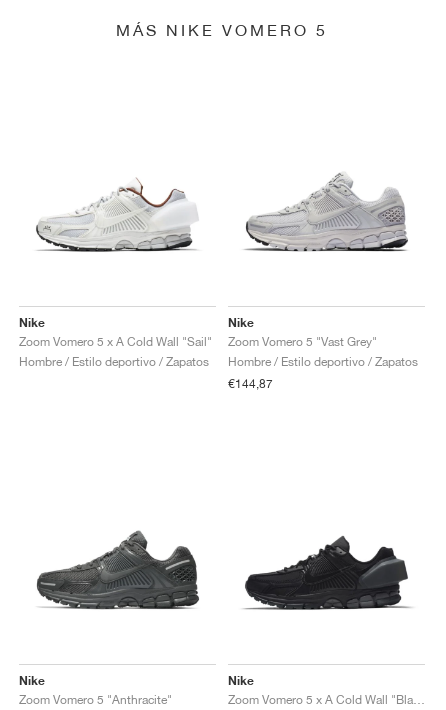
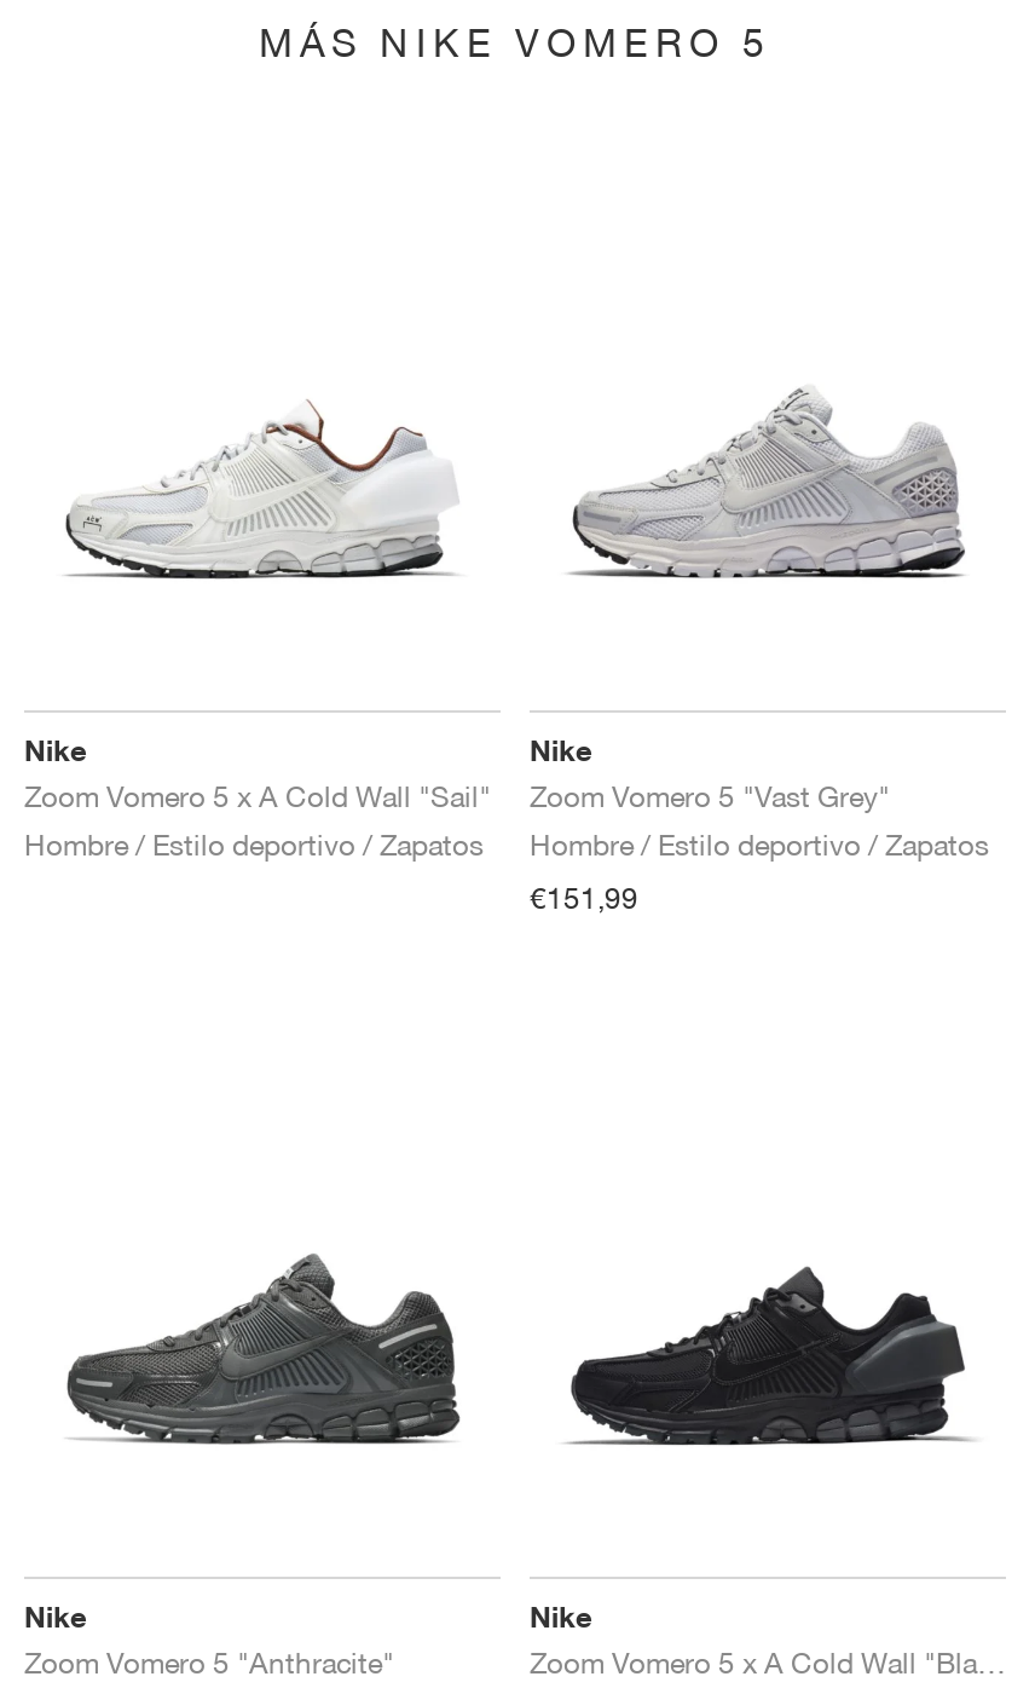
[228,376,273,391] €144,87 -> [530,879,638,915] €151,99

